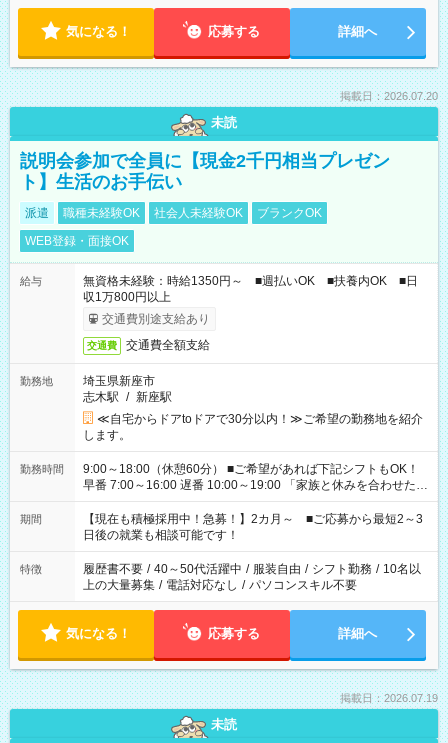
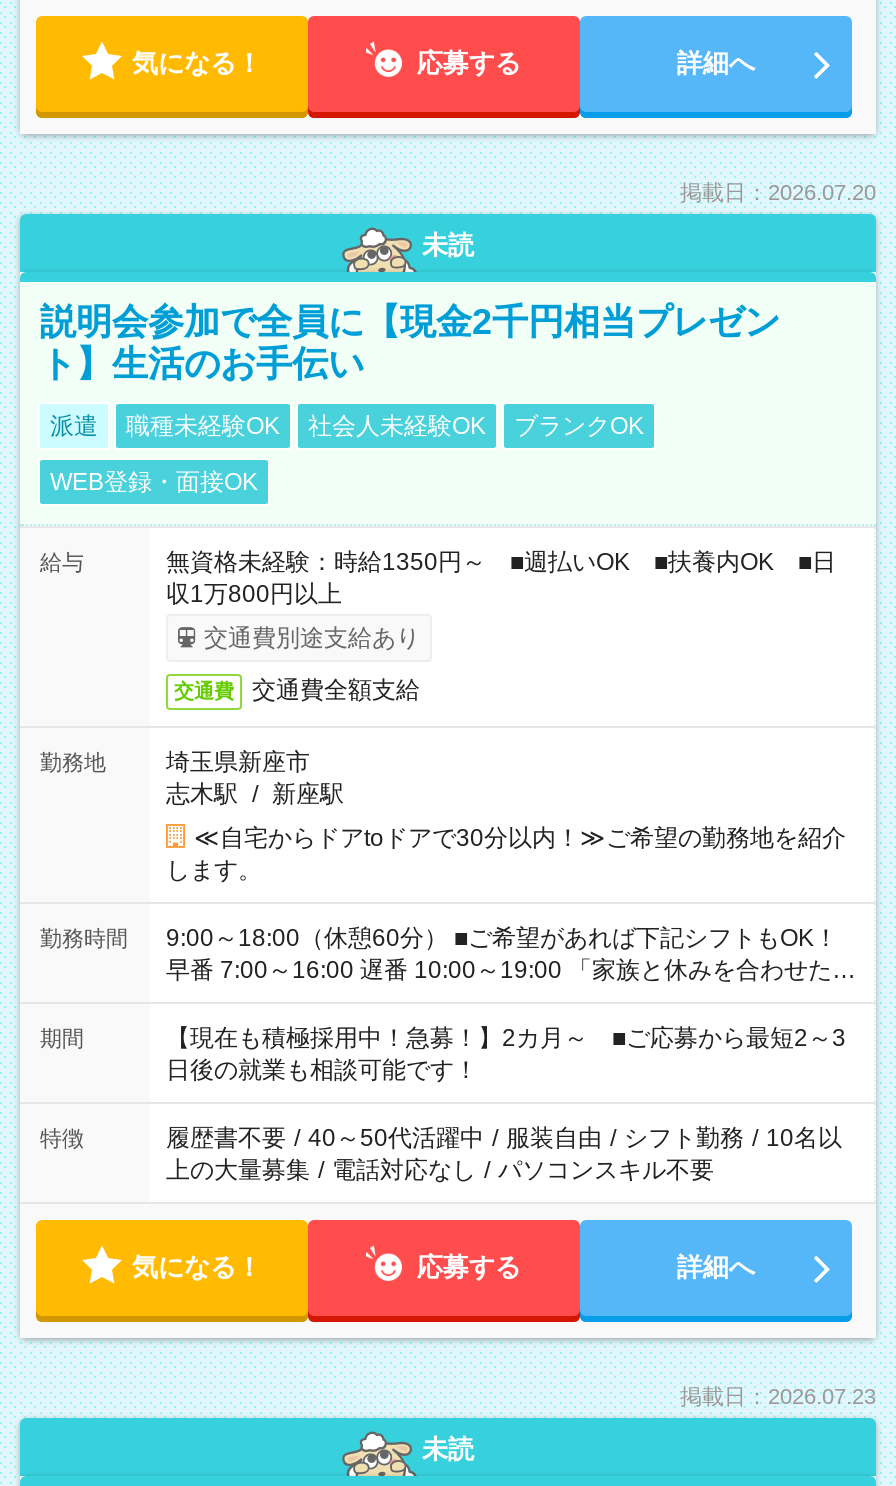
[340,692,438,704] 掲載日：2026.07.19 -> [680,1384,876,1408] 掲載日：2026.07.23

